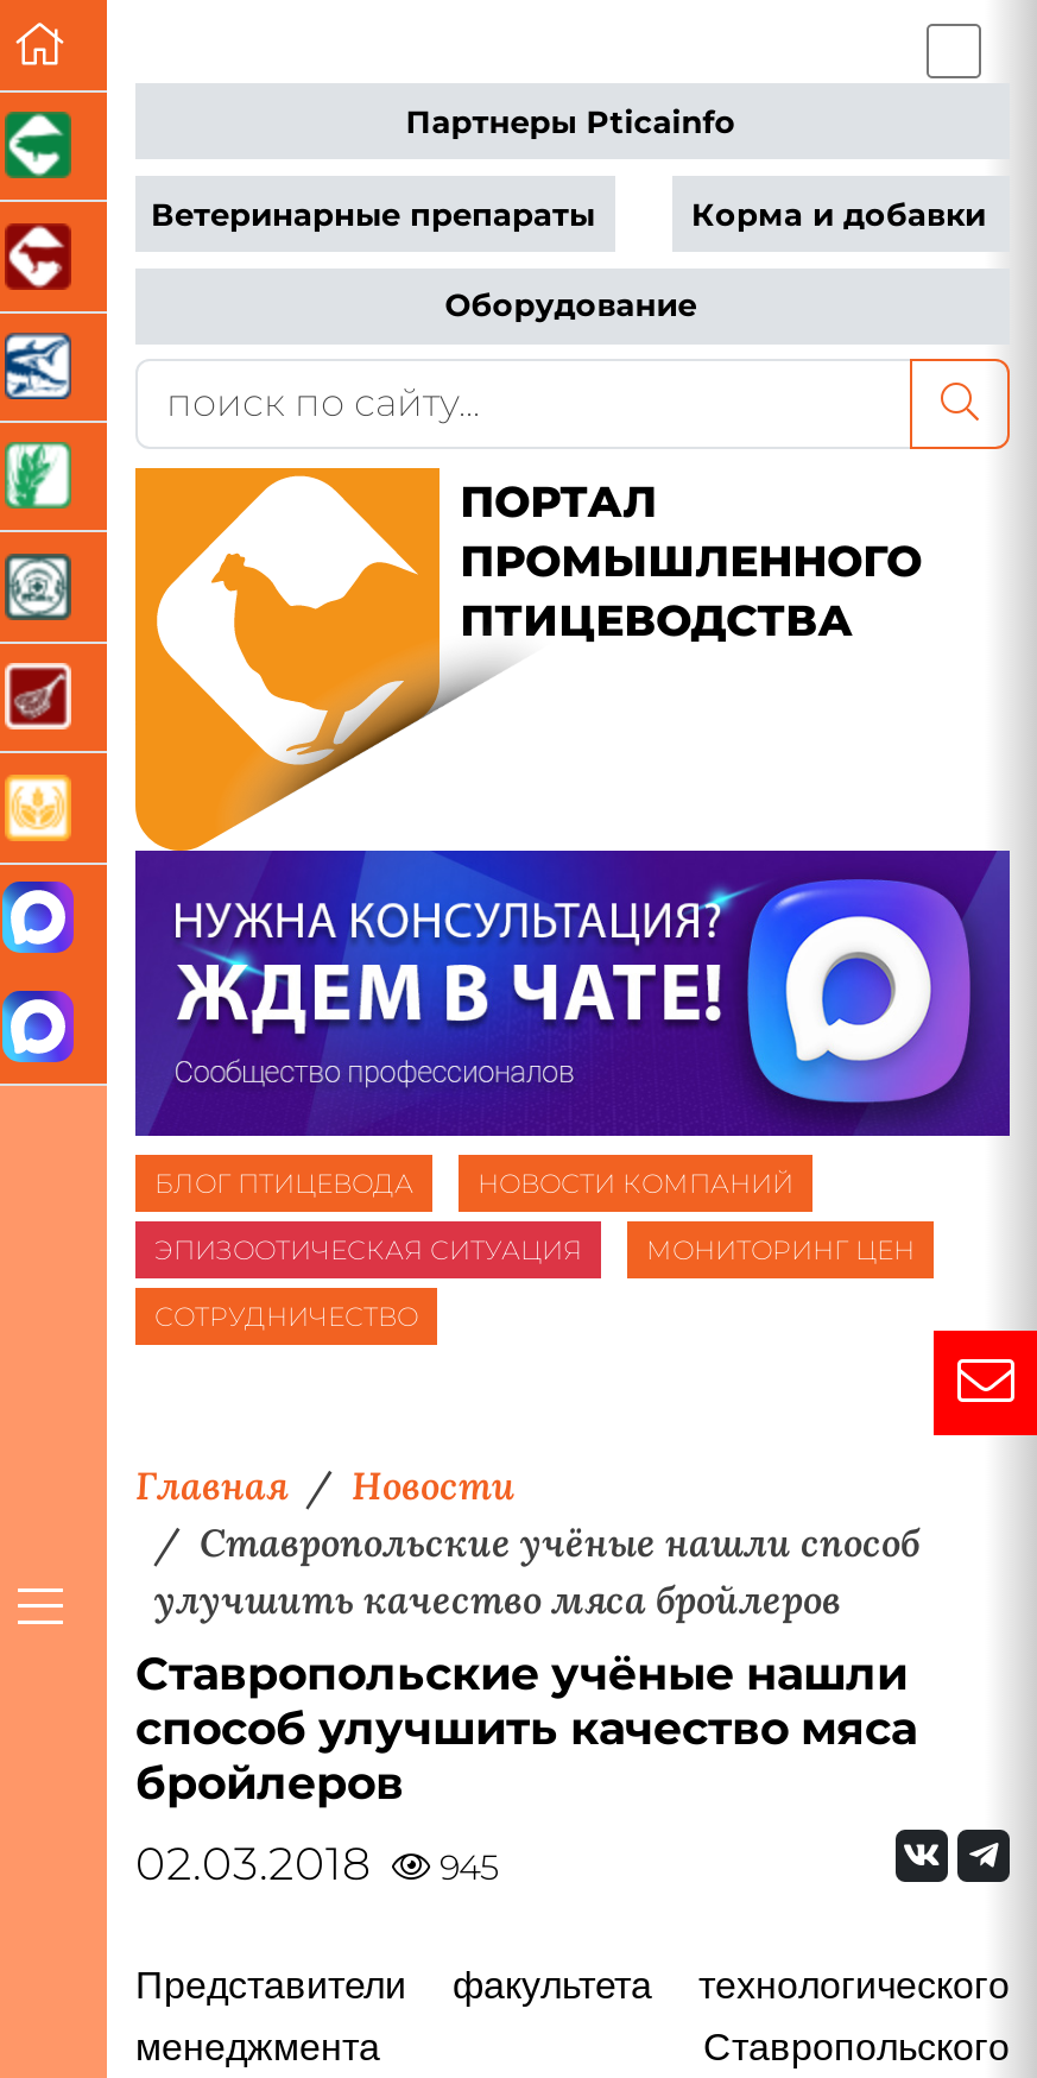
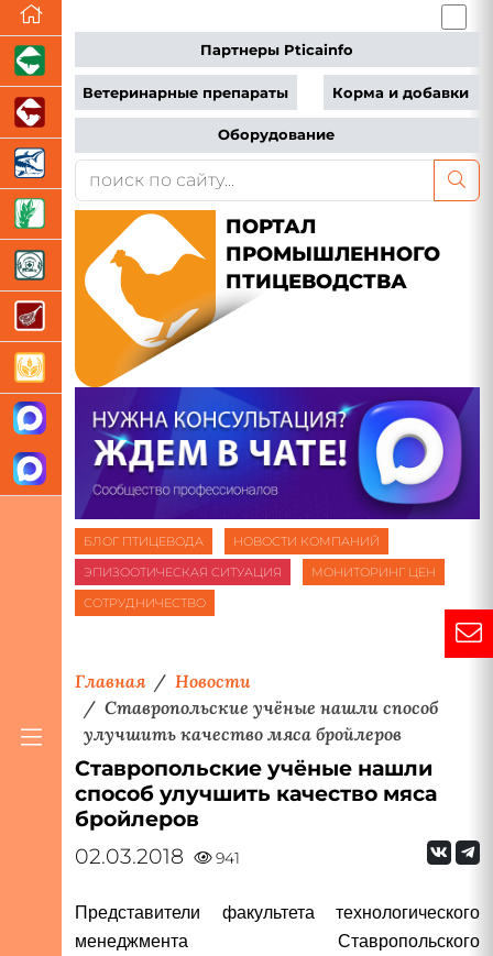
[135,1835,499,1892] 02.03.2018 945 -> [75,843,240,869] 02.03.2018 941

